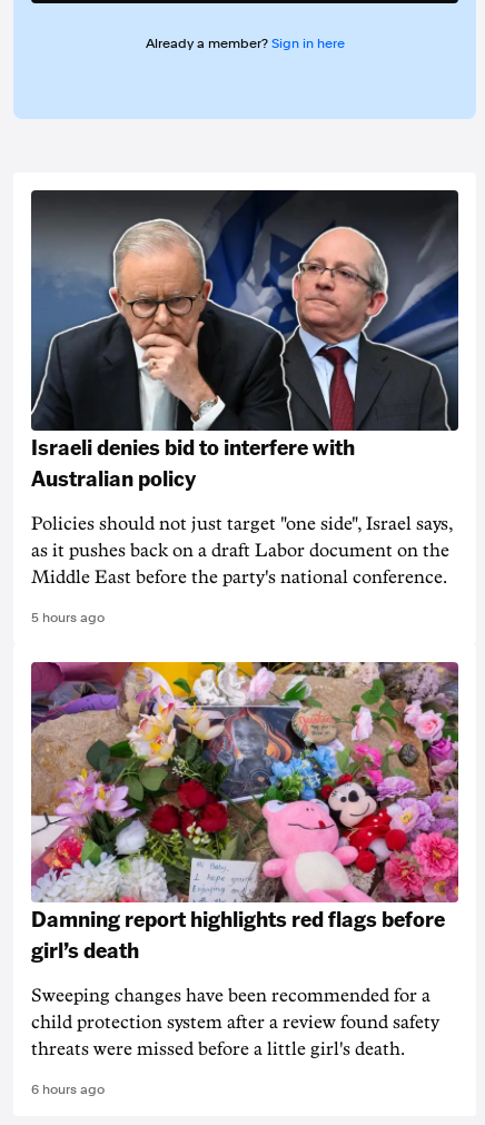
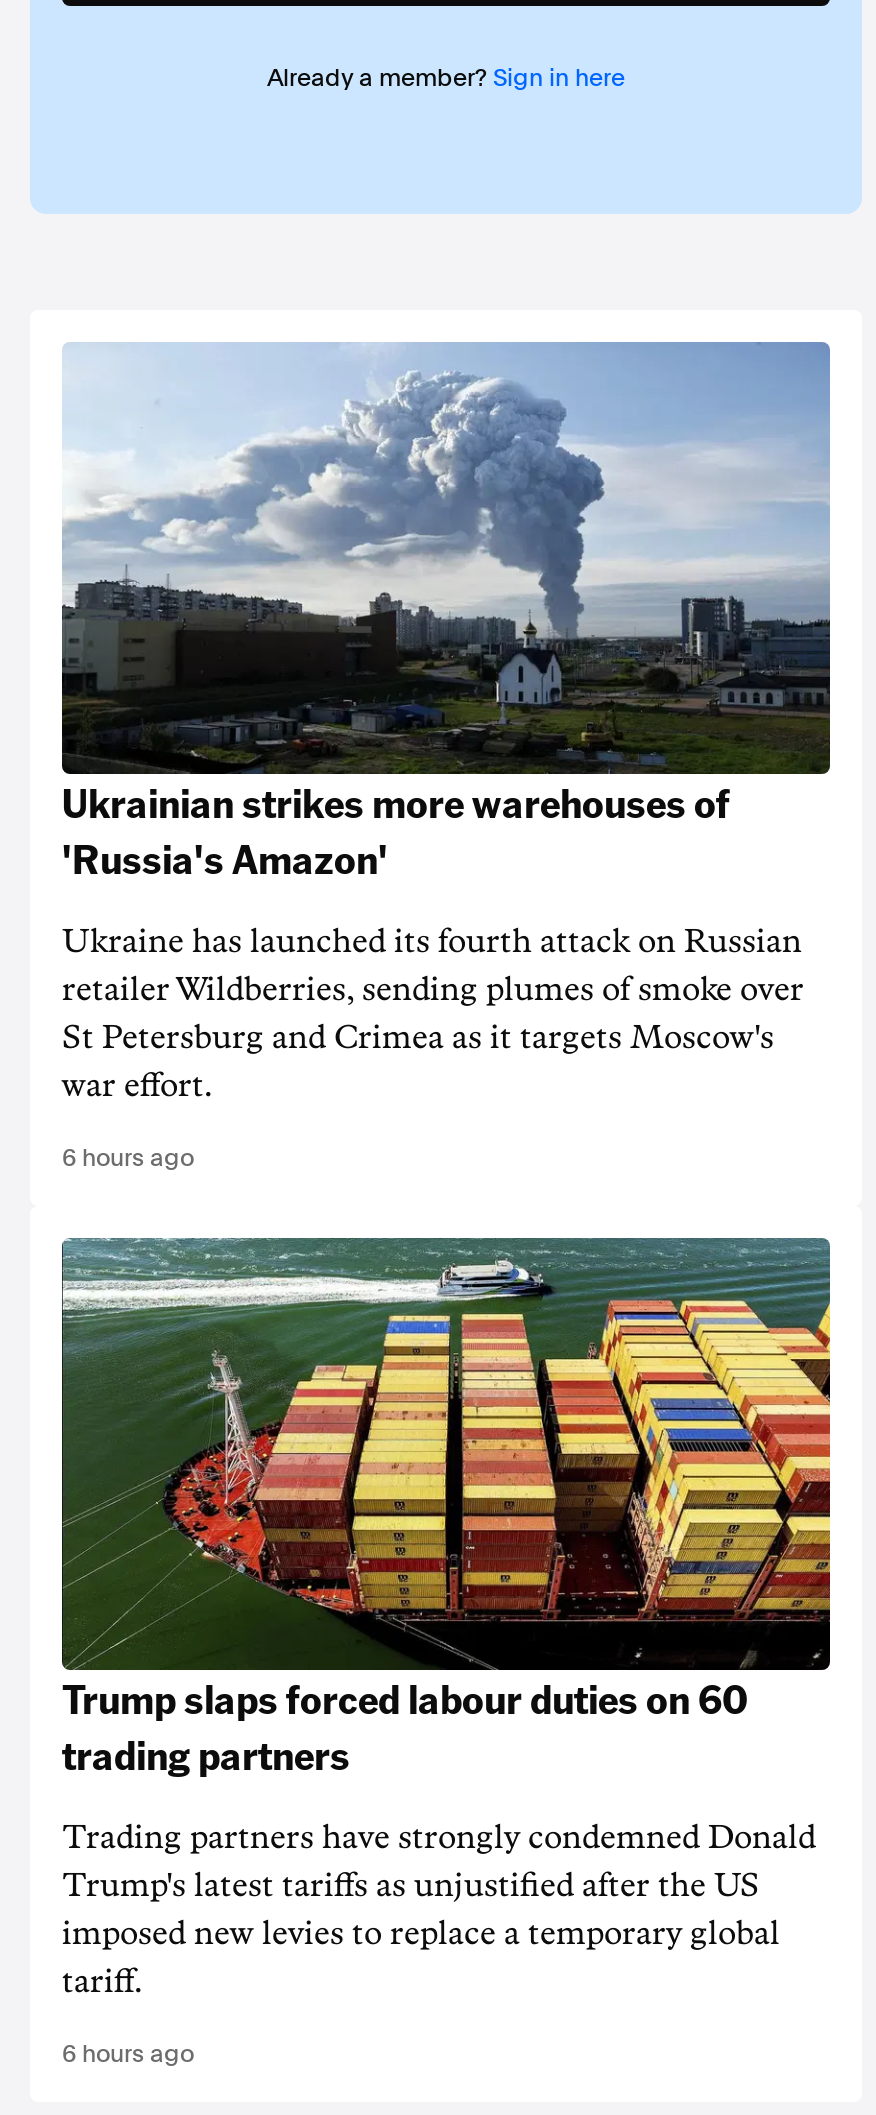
[30,189,458,625] [image] | Israeli denies bid to interfere with | Australian policy | Policies should not just target "one side", Israel says, | as it pushes back on a draft Labor document on the | Middle East before the party's national conference. | 5 hours ago -> [62,342,830,1172] [image] | Ukrainian strikes more warehouses of | 'Russia's Amazon' | Ukraine has launched its fourth attack on Russian | retailer Wildberries, sending plumes of smoke over | St Petersburg and Crimea as it targets Moscow's | war effort. | 6 hours ago
[30,661,459,1058] [image] | Damning report highlights red flags before | girl’s death | Sweeping changes have been recommended for a | child protection system after a review found safety | threats were missed before a little girl's death. -> [60,1236,832,1998] [image] | Trump slaps forced labour duties on 60 | trading partners | Trading partners have strongly condemned Donald | Trump's latest tariffs as unjustified after the US | imposed new levies to replace a temporary global | tariff.

